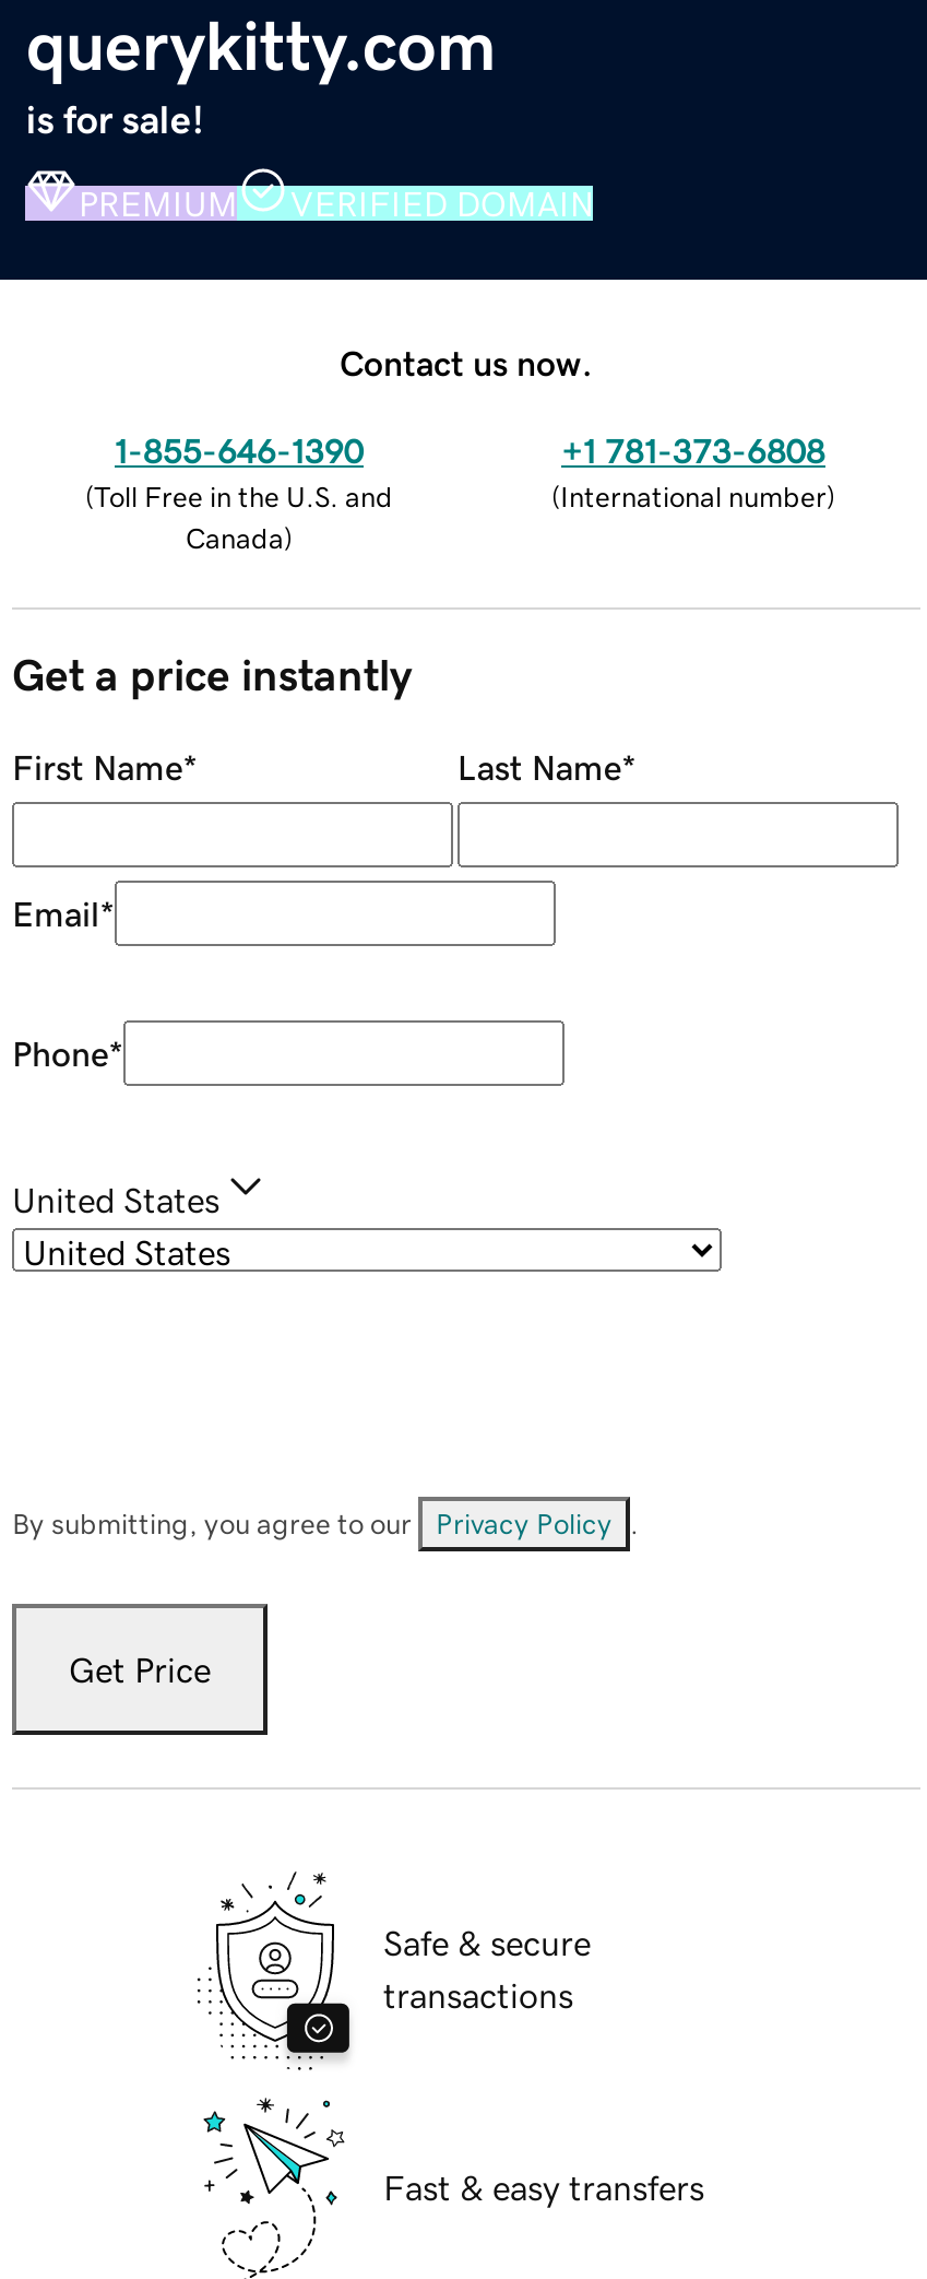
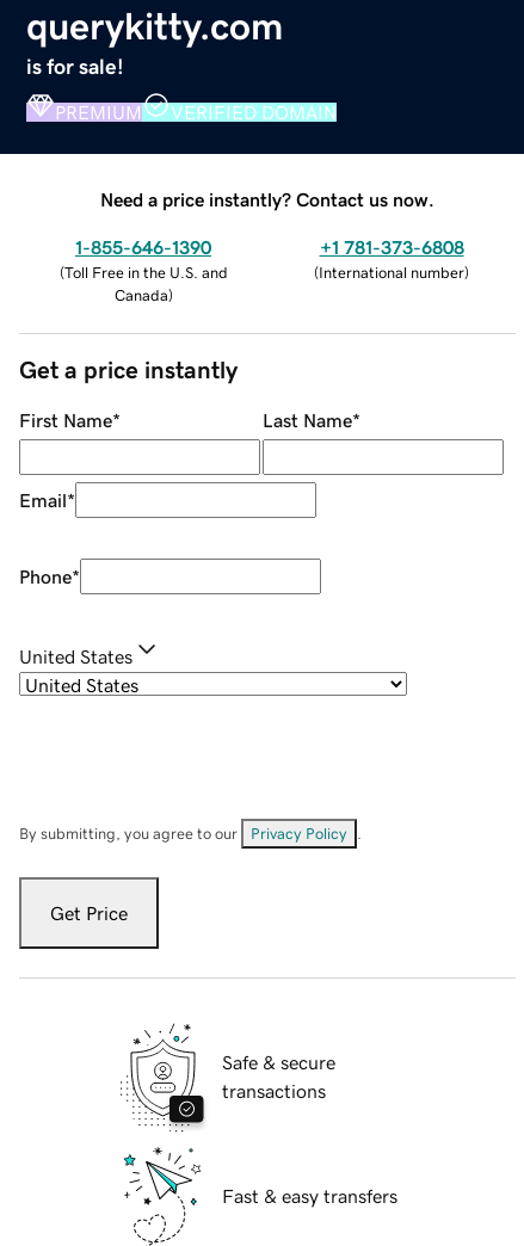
[340,344,593,379] Contact us now. -> [100,189,434,208] Need a price instantly? Contact us now.

